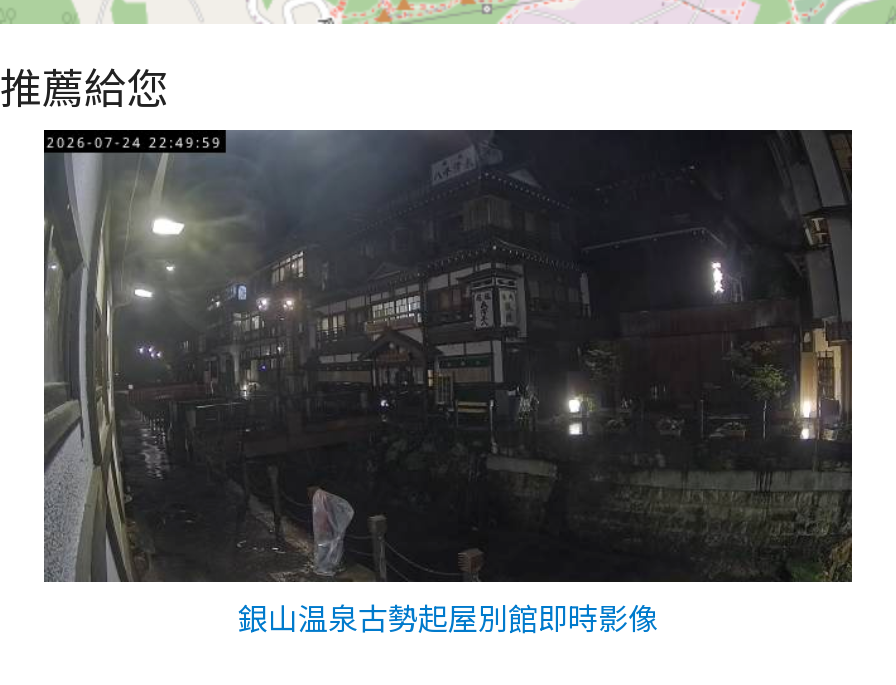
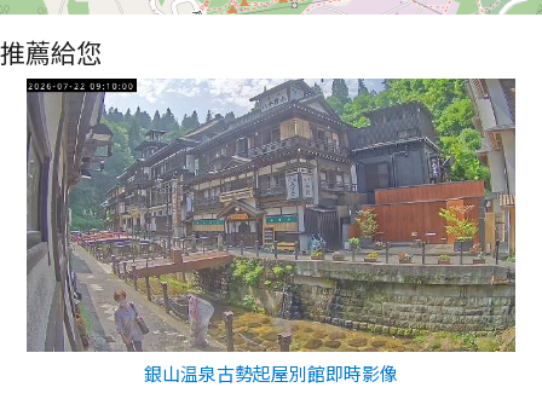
[46,128,854,584] [image] -> [27,77,517,353] [image]

